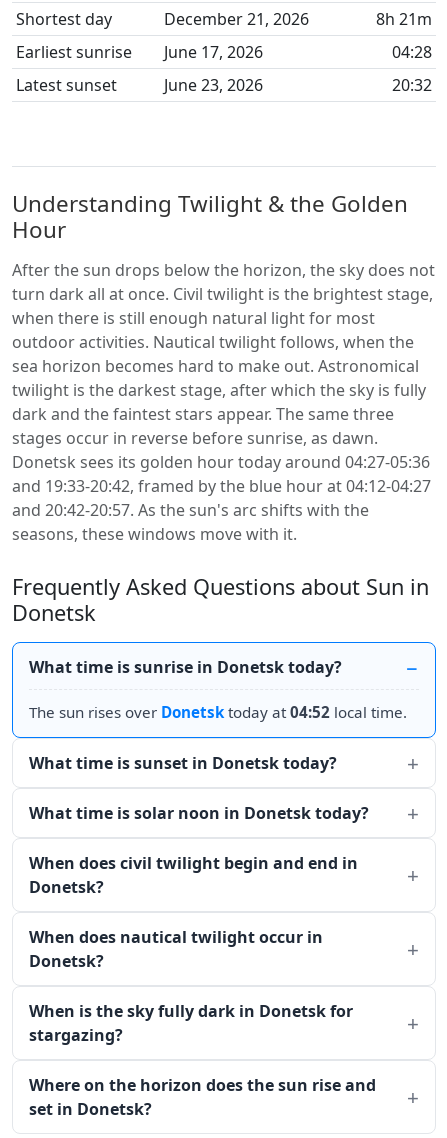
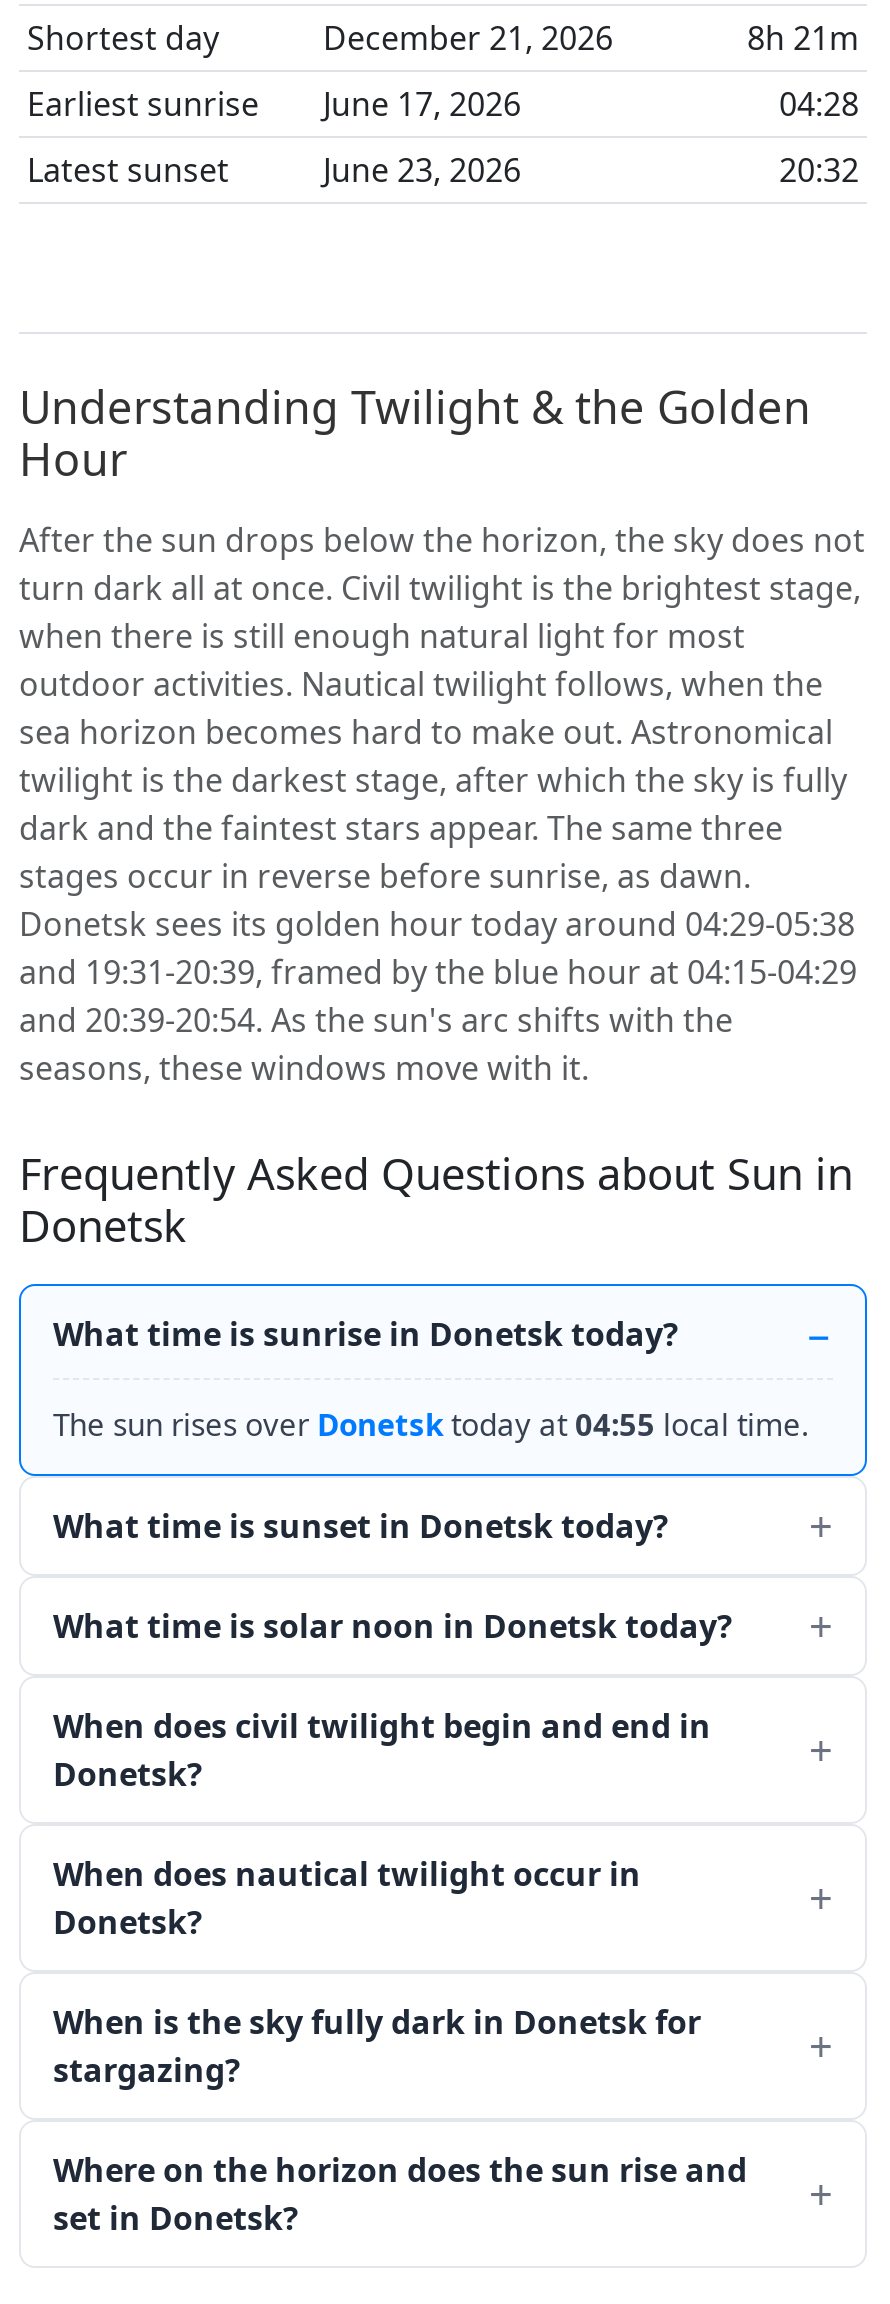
[12,451,430,473] Donetsk sees its golden hour today around 04:27-05:36 -> [19,902,855,946] Donetsk sees its golden hour today around 04:29-05:38
[12,475,431,497] and 19:33-20:42, framed by the blue hour at 04:12-04:27 -> [19,950,857,994] and 19:31-20:39, framed by the blue hour at 04:15-04:29
[12,499,369,521] and 20:42-20:57. As the sun's arc shifts with the -> [19,998,733,1042] and 20:39-20:54. As the sun's arc shifts with the
[29,702,407,722] The sun rises over Donetsk today at 04:52 local time. -> [53,1404,809,1444] The sun rises over Donetsk today at 04:55 local time.

